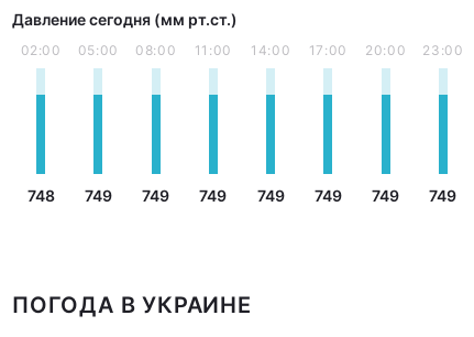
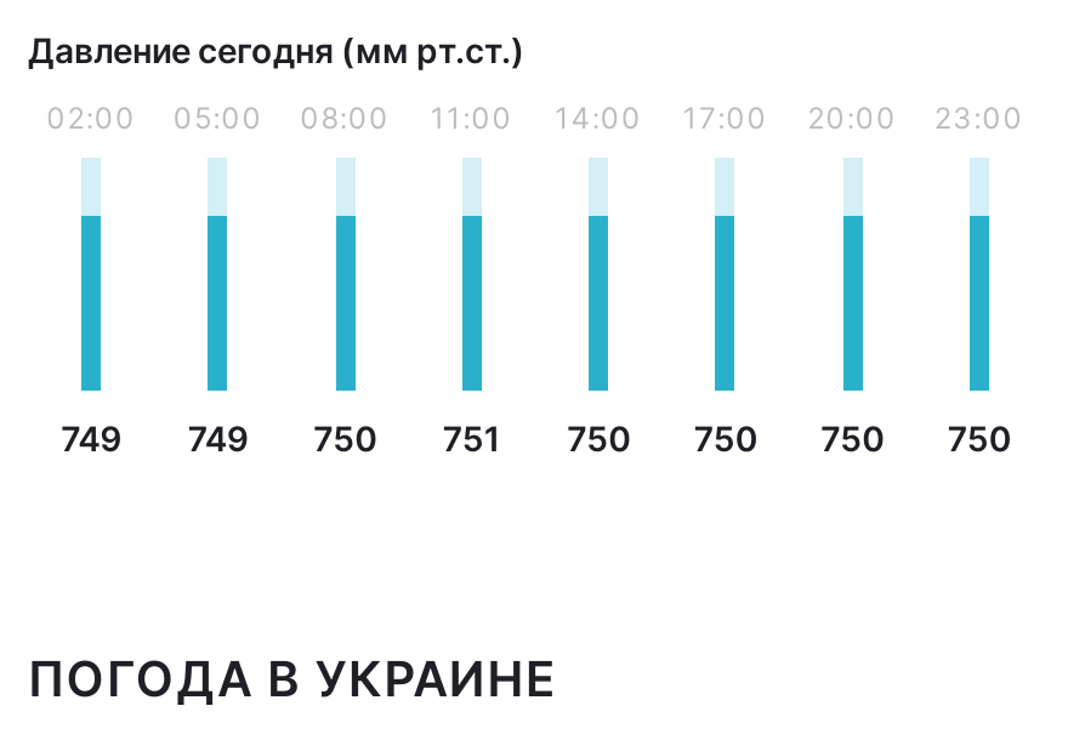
[27,186,55,205] 748 -> [61,417,122,459] 749
[142,186,169,205] 749 -> [313,417,376,459] 750
[199,186,227,205] 749 -> [443,417,501,459] 751
[257,186,284,205] 749 -> [567,417,630,459] 750
[314,186,342,205] 749 -> [694,417,757,459] 750
[372,186,399,205] 749 -> [821,417,884,459] 750
[429,186,457,205] 749 -> [948,417,1011,459] 750

